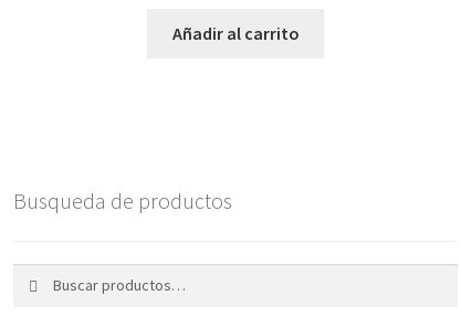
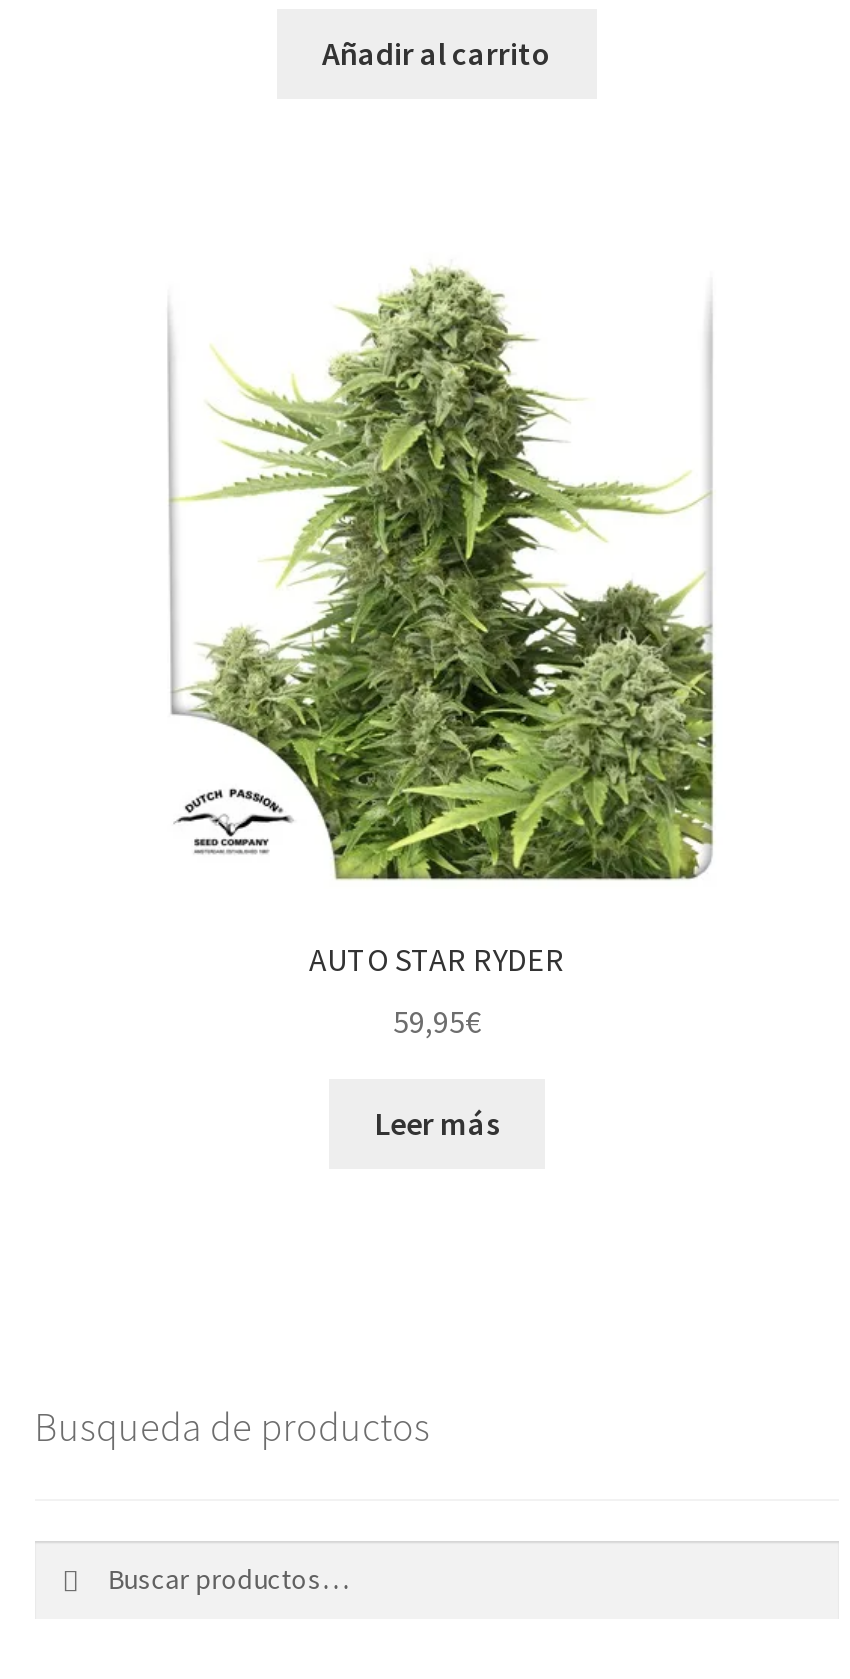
none -> [167,267,715,1142] [image] | AUTO STAR RYDER | 59,95€ | Leer más

